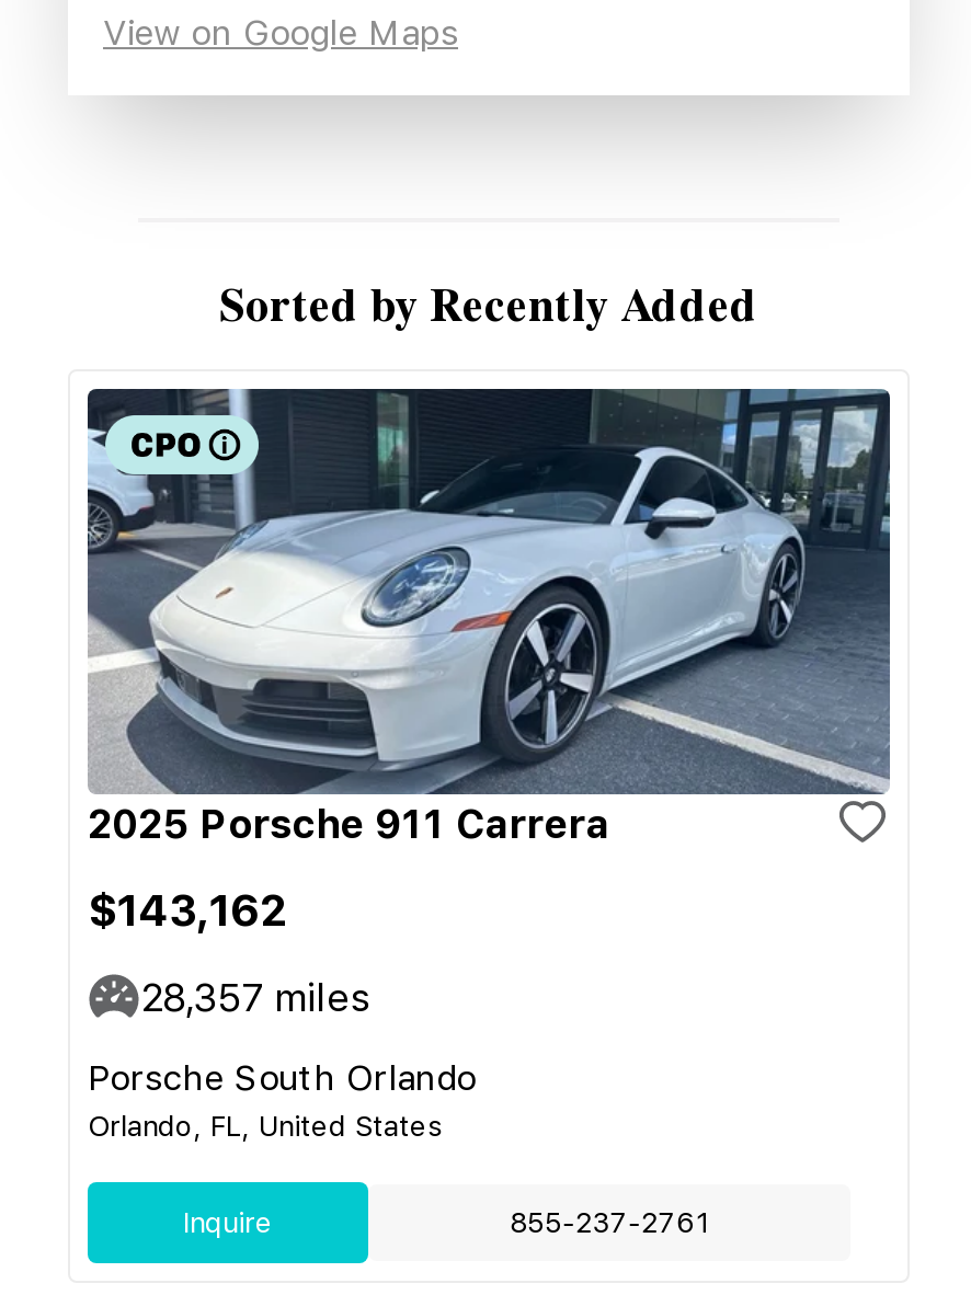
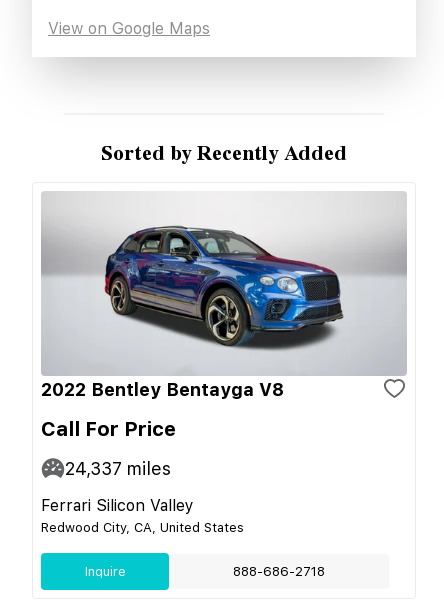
[85,387,892,846] [image] | 2025 Porsche 911 Carrera -> [41,191,407,400] [image] | 2022 Bentley Bentayga V8
[88,884,285,936] $143,162 -> [41,417,176,441] Call For Price
[140,974,370,1020] 28,357 miles -> [65,458,171,479] 24,337 miles
[88,1057,476,1142] Porsche South Orlando | Orlando, FL, United States -> [41,496,244,535] Ferrari Silicon Valley | Redwood City, CA, United States
[509,1206,709,1239] 855-237-2761 -> [233,564,325,579] 888-686-2718

